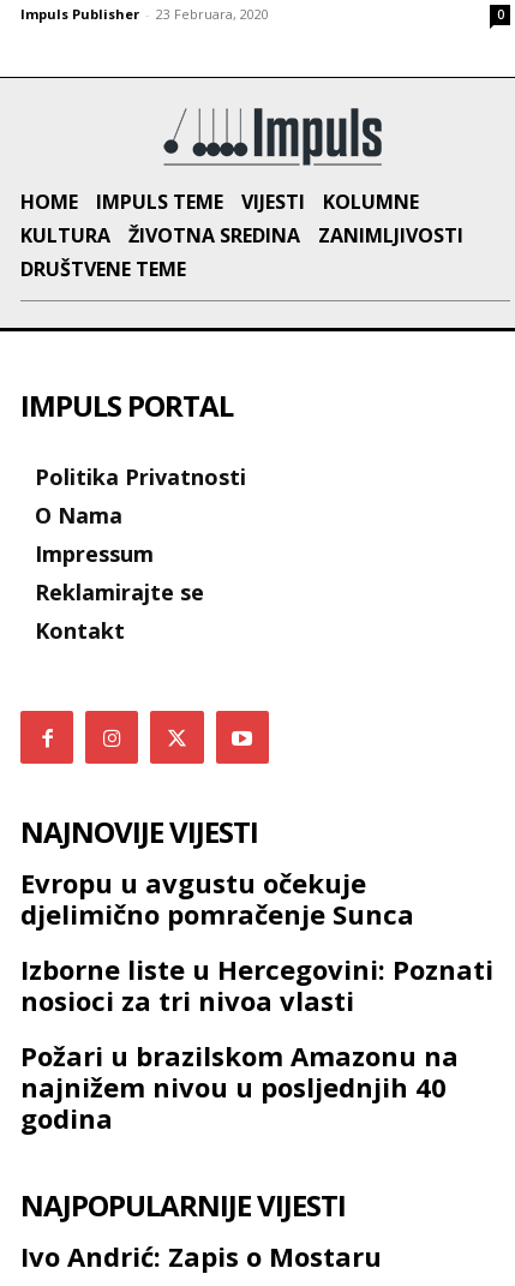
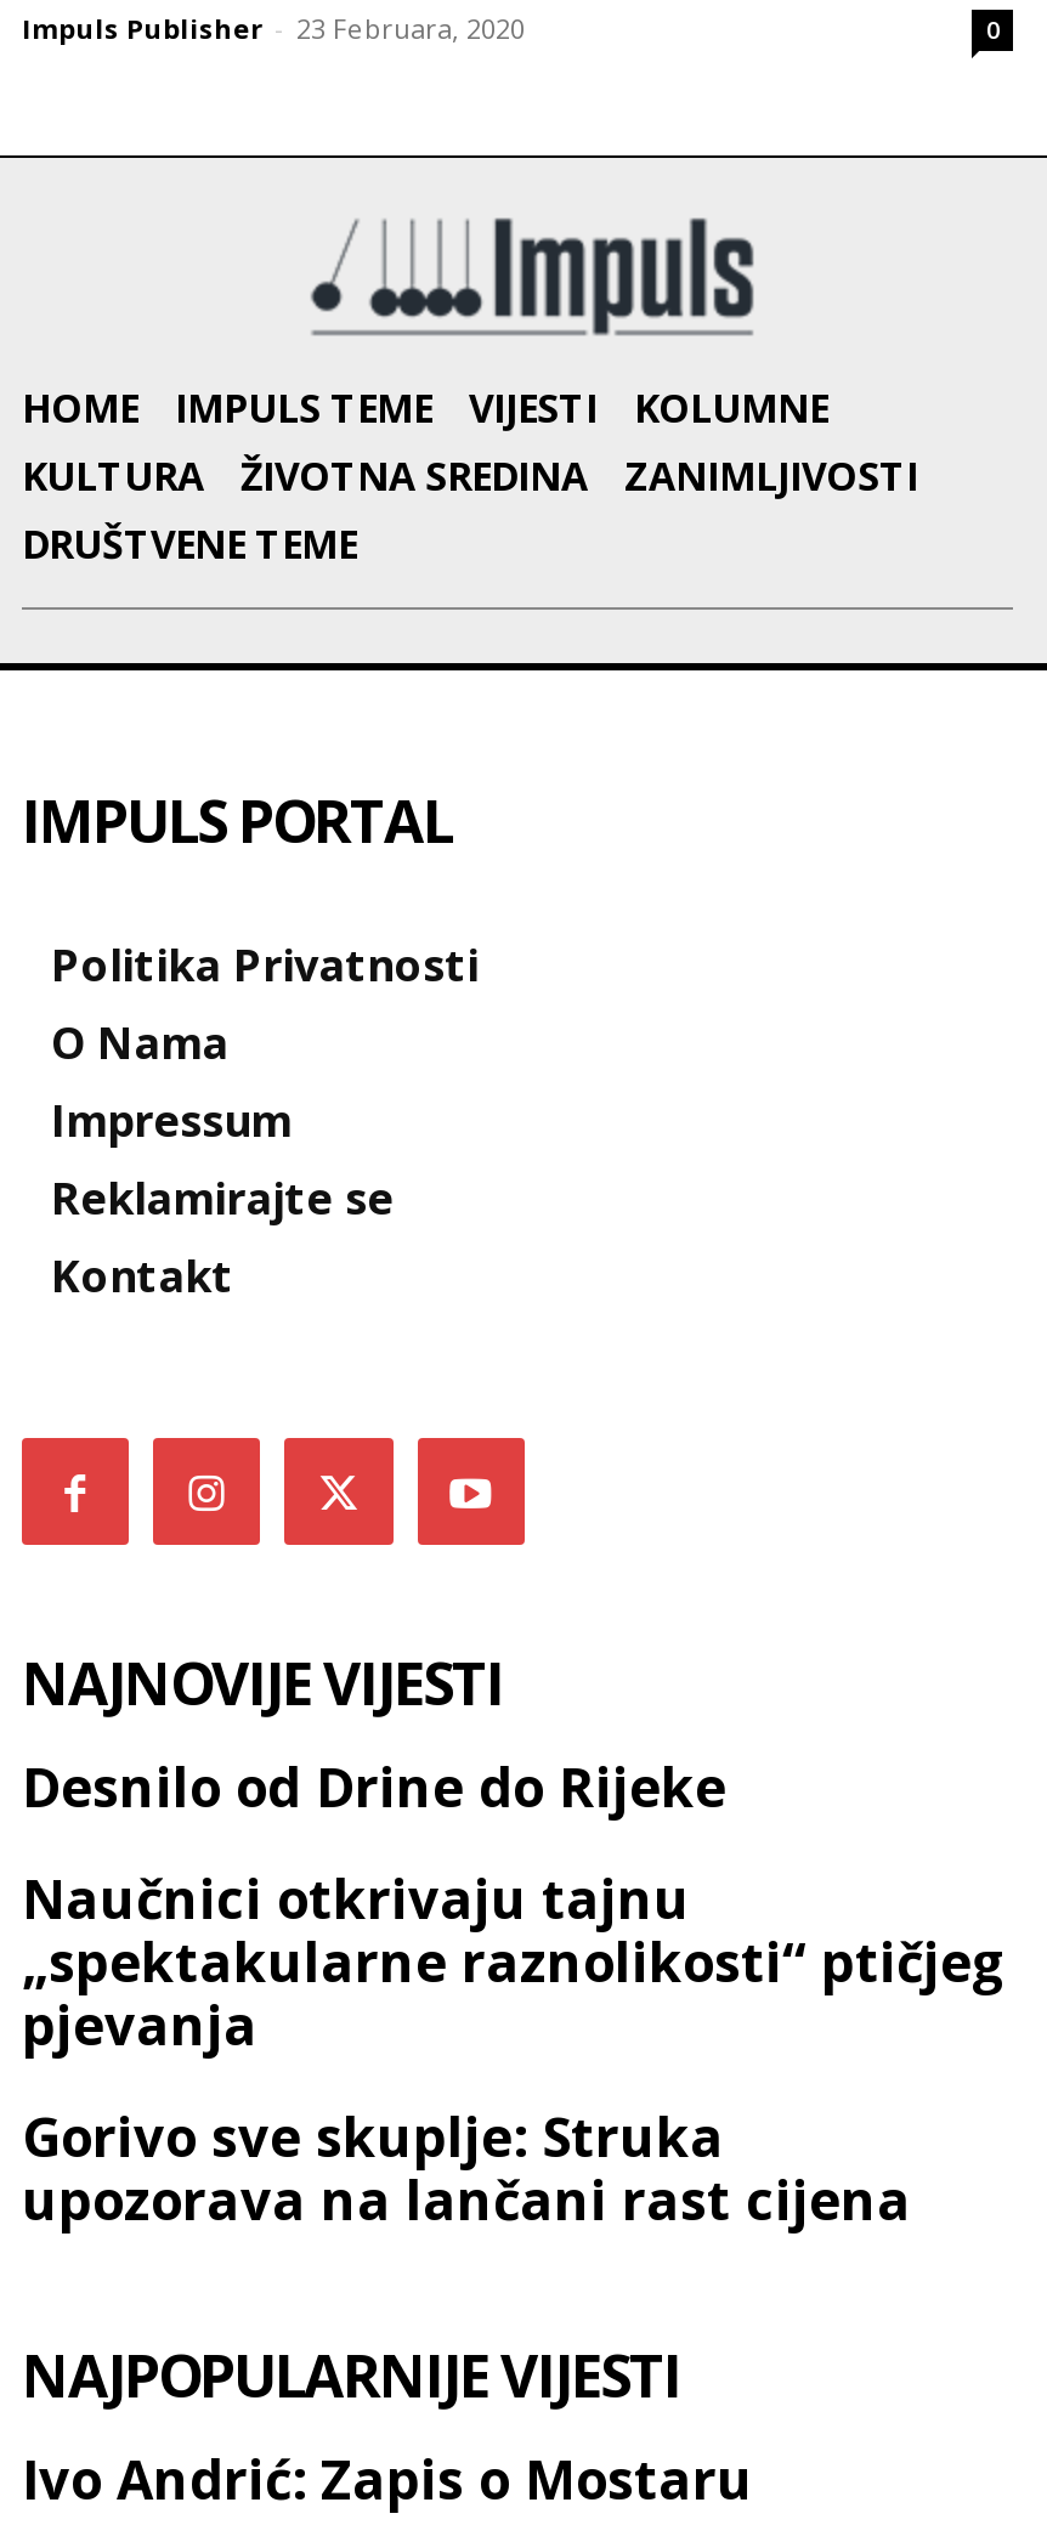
[20,865,414,932] Evropu u avgustu očekuje | djelimično pomračenje Sunca -> [22,1749,726,1822] Desnilo od Drine do Rijeke
[20,951,493,1018] Izborne liste u Hercegovini: Poznati | nosioci za tri nivoa vlasti -> [22,1861,1006,2060] Naučnici otkrivaju tajnu | „spektakularne raznolikosti“ ptičjeg | pjevanja
[20,1038,459,1136] Požari u brazilskom Amazonu na | najnižem nivou u posljednjih 40 | godina -> [22,2099,911,2235] Gorivo sve skuplje: Struka | upozorava na lančani rast cijena

